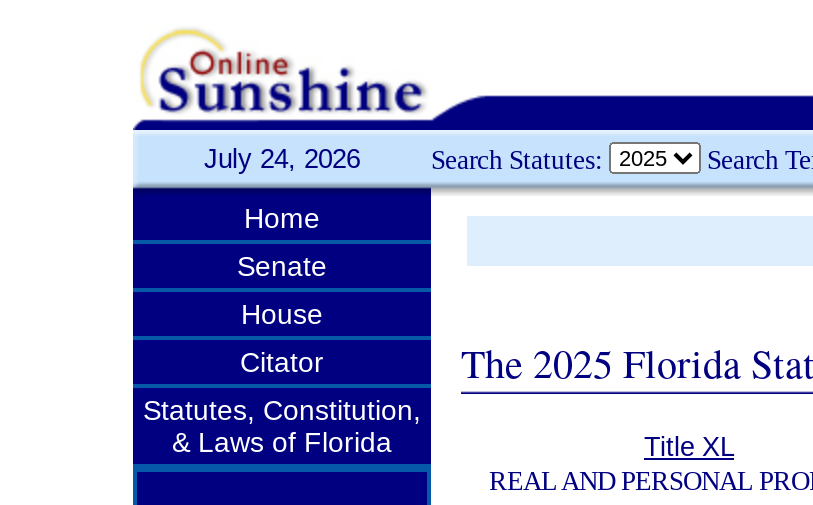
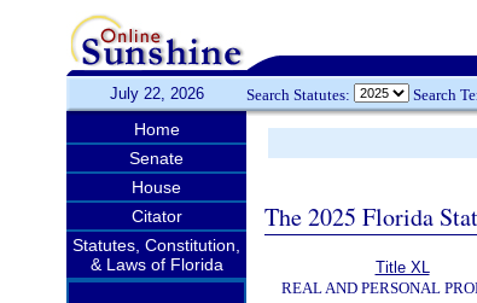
[204,144,360,174] July 24, 2026 -> [109,85,203,103] July 22, 2026

